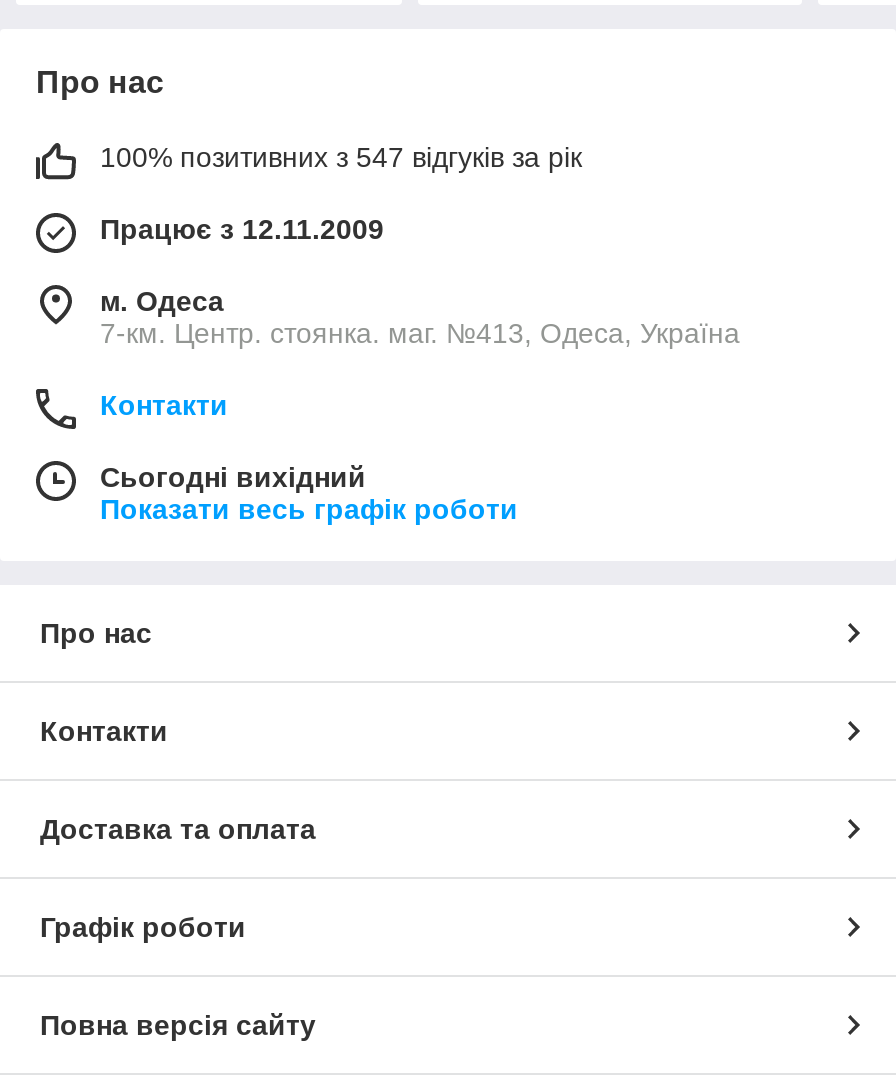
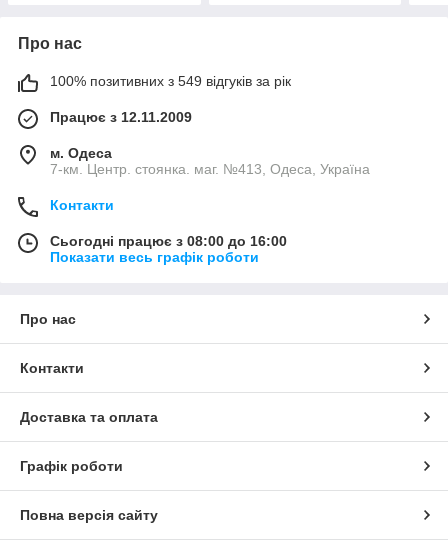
[100,141,582,173] 100% позитивних з 547 відгуків за рік -> [50,73,291,89] 100% позитивних з 549 відгуків за рік
[100,461,366,493] Сьогодні вихідний -> [50,233,287,249] Сьогодні працює з 08:00 до 16:00

